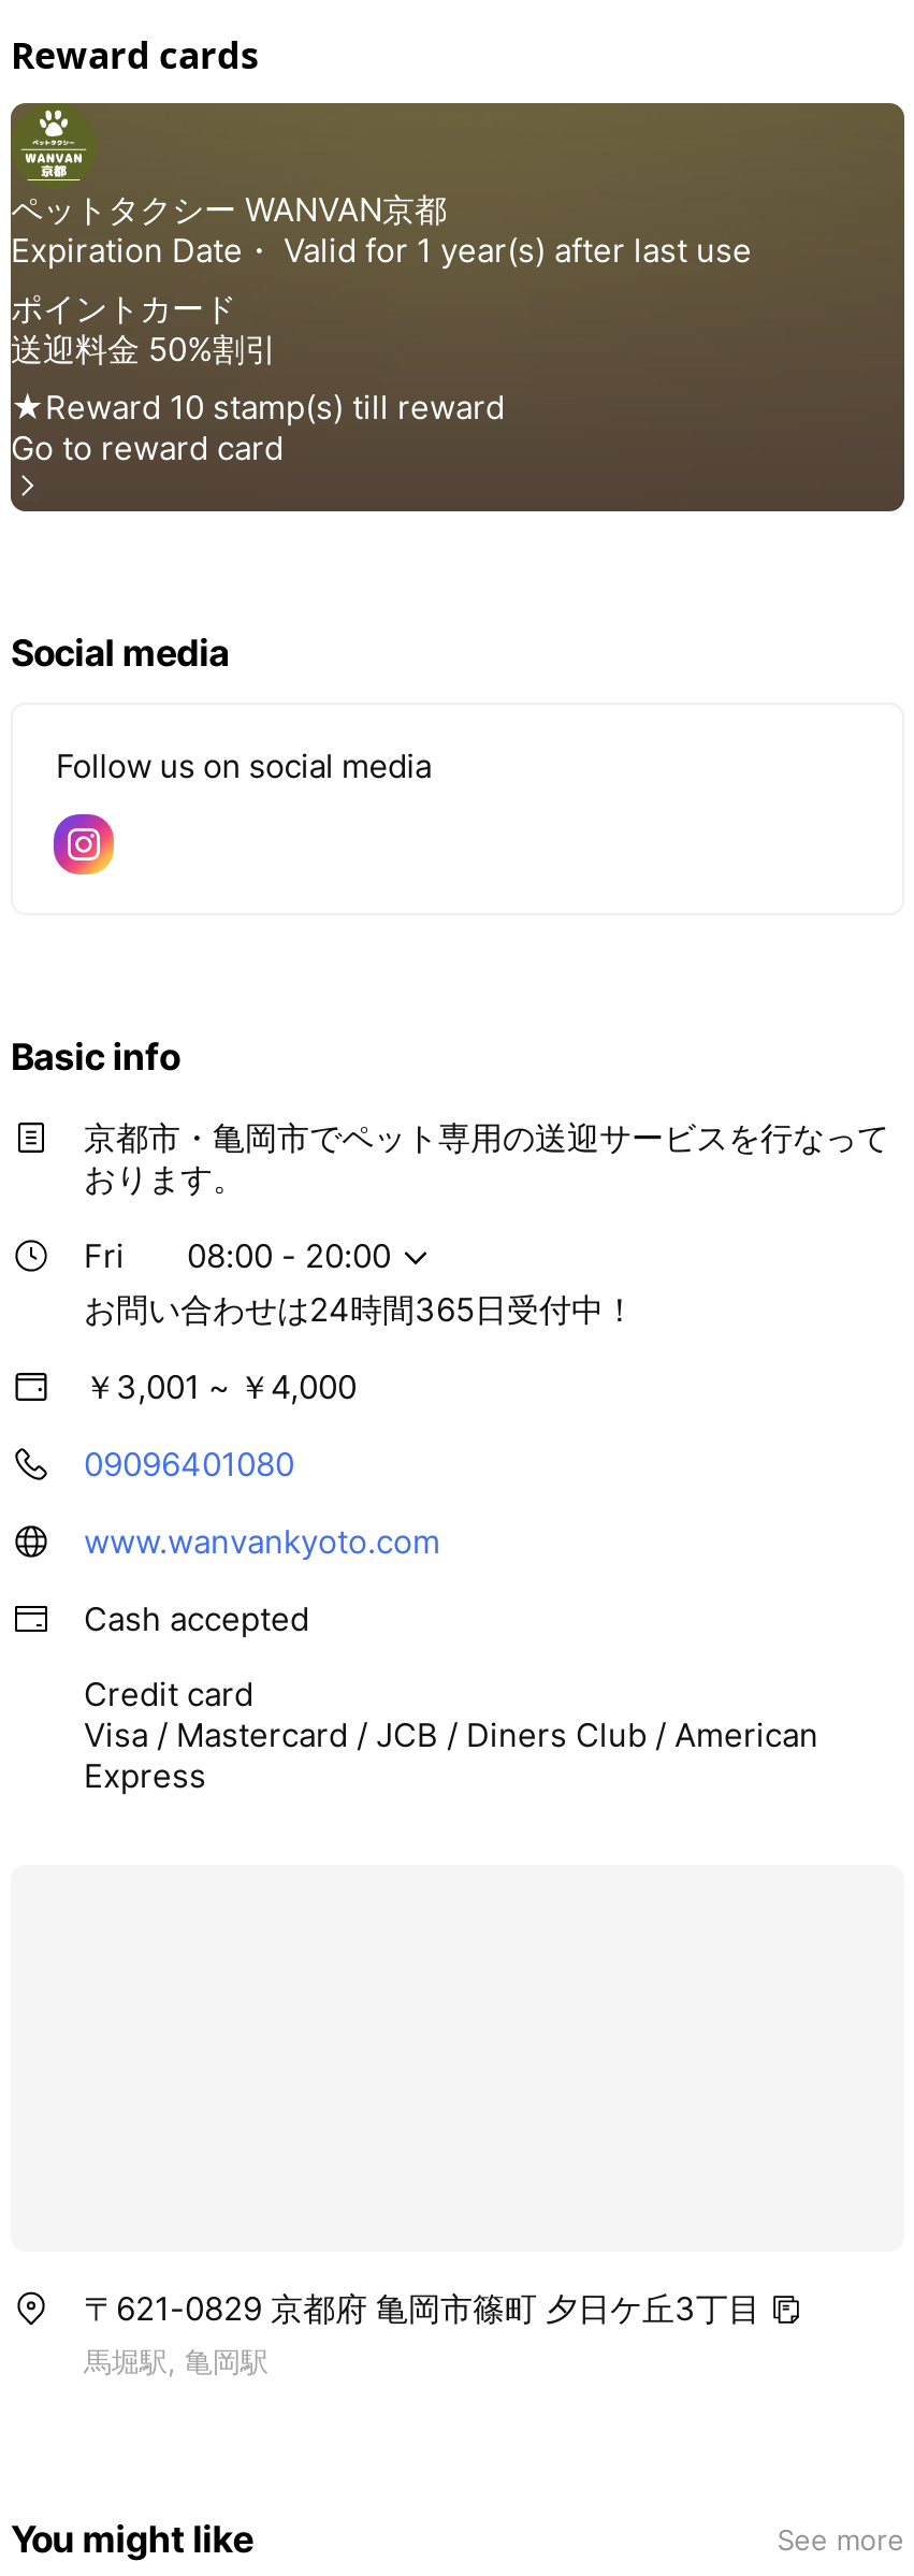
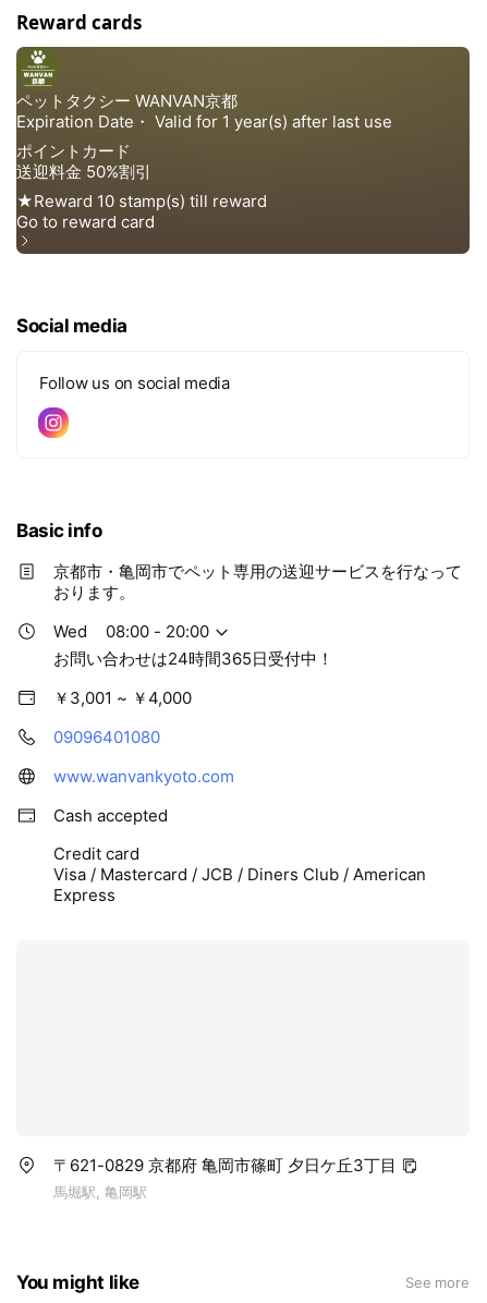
[84,1236,125,1277] Fri -> [53,621,87,642] Wed

